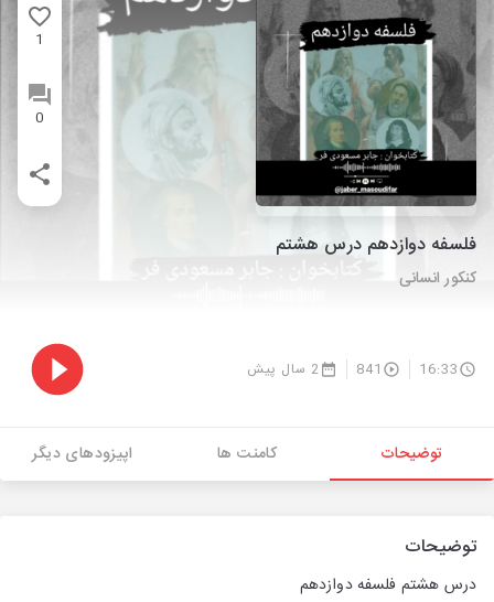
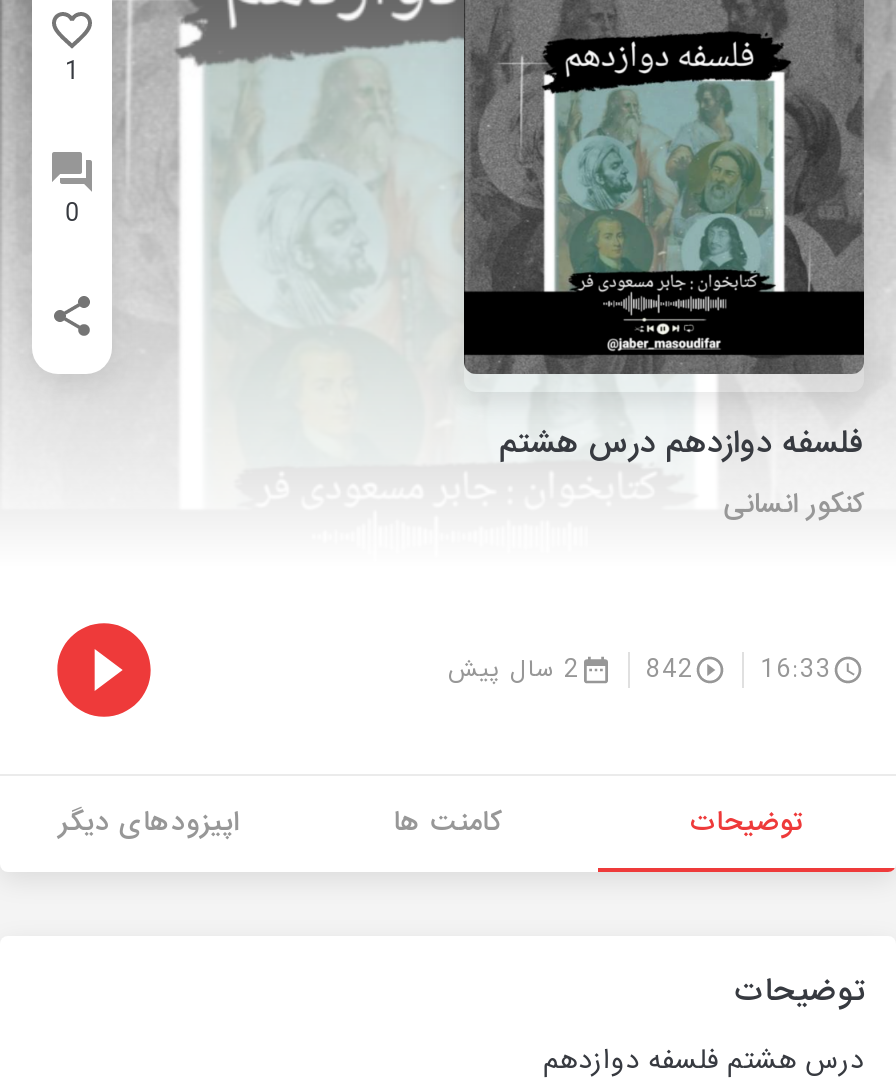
[356,358,383,380] 841 -> [646,650,694,690] 842

